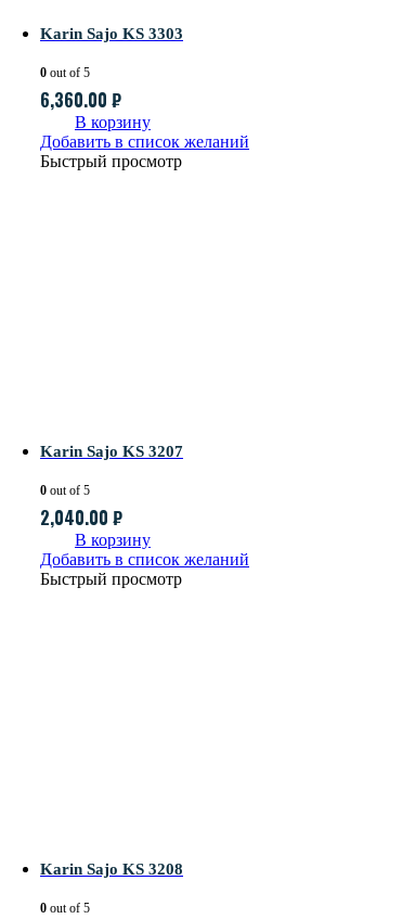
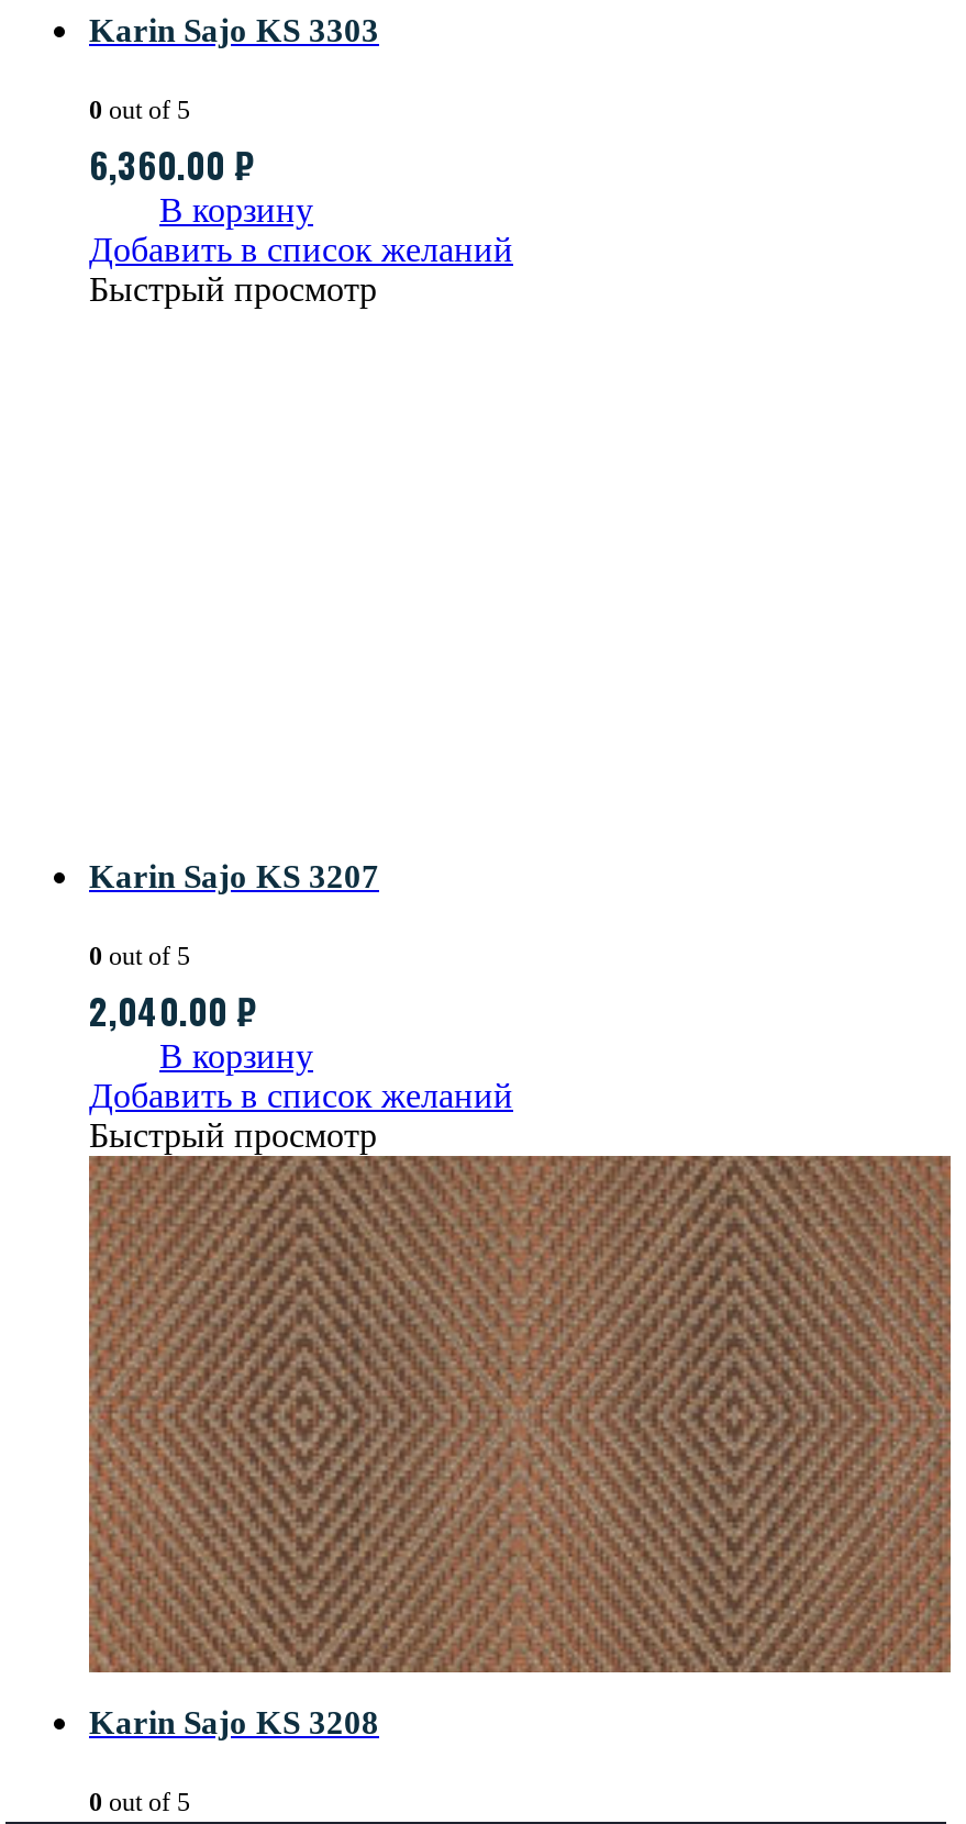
none -> [87,1154,953,1675] [image]

